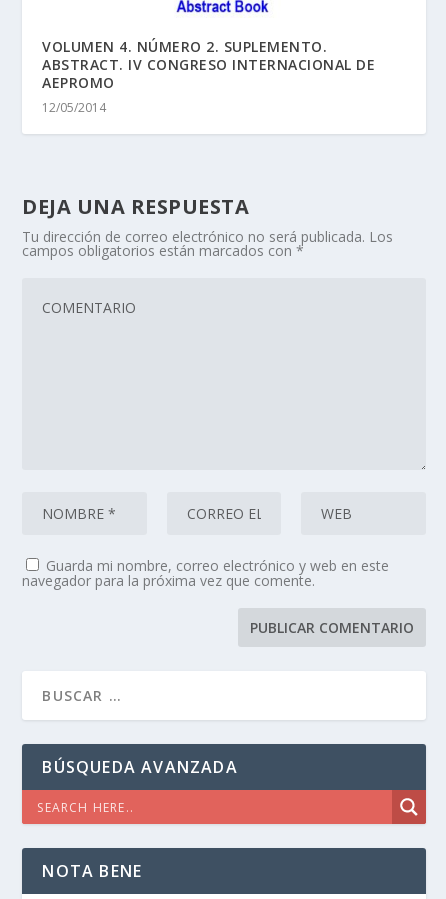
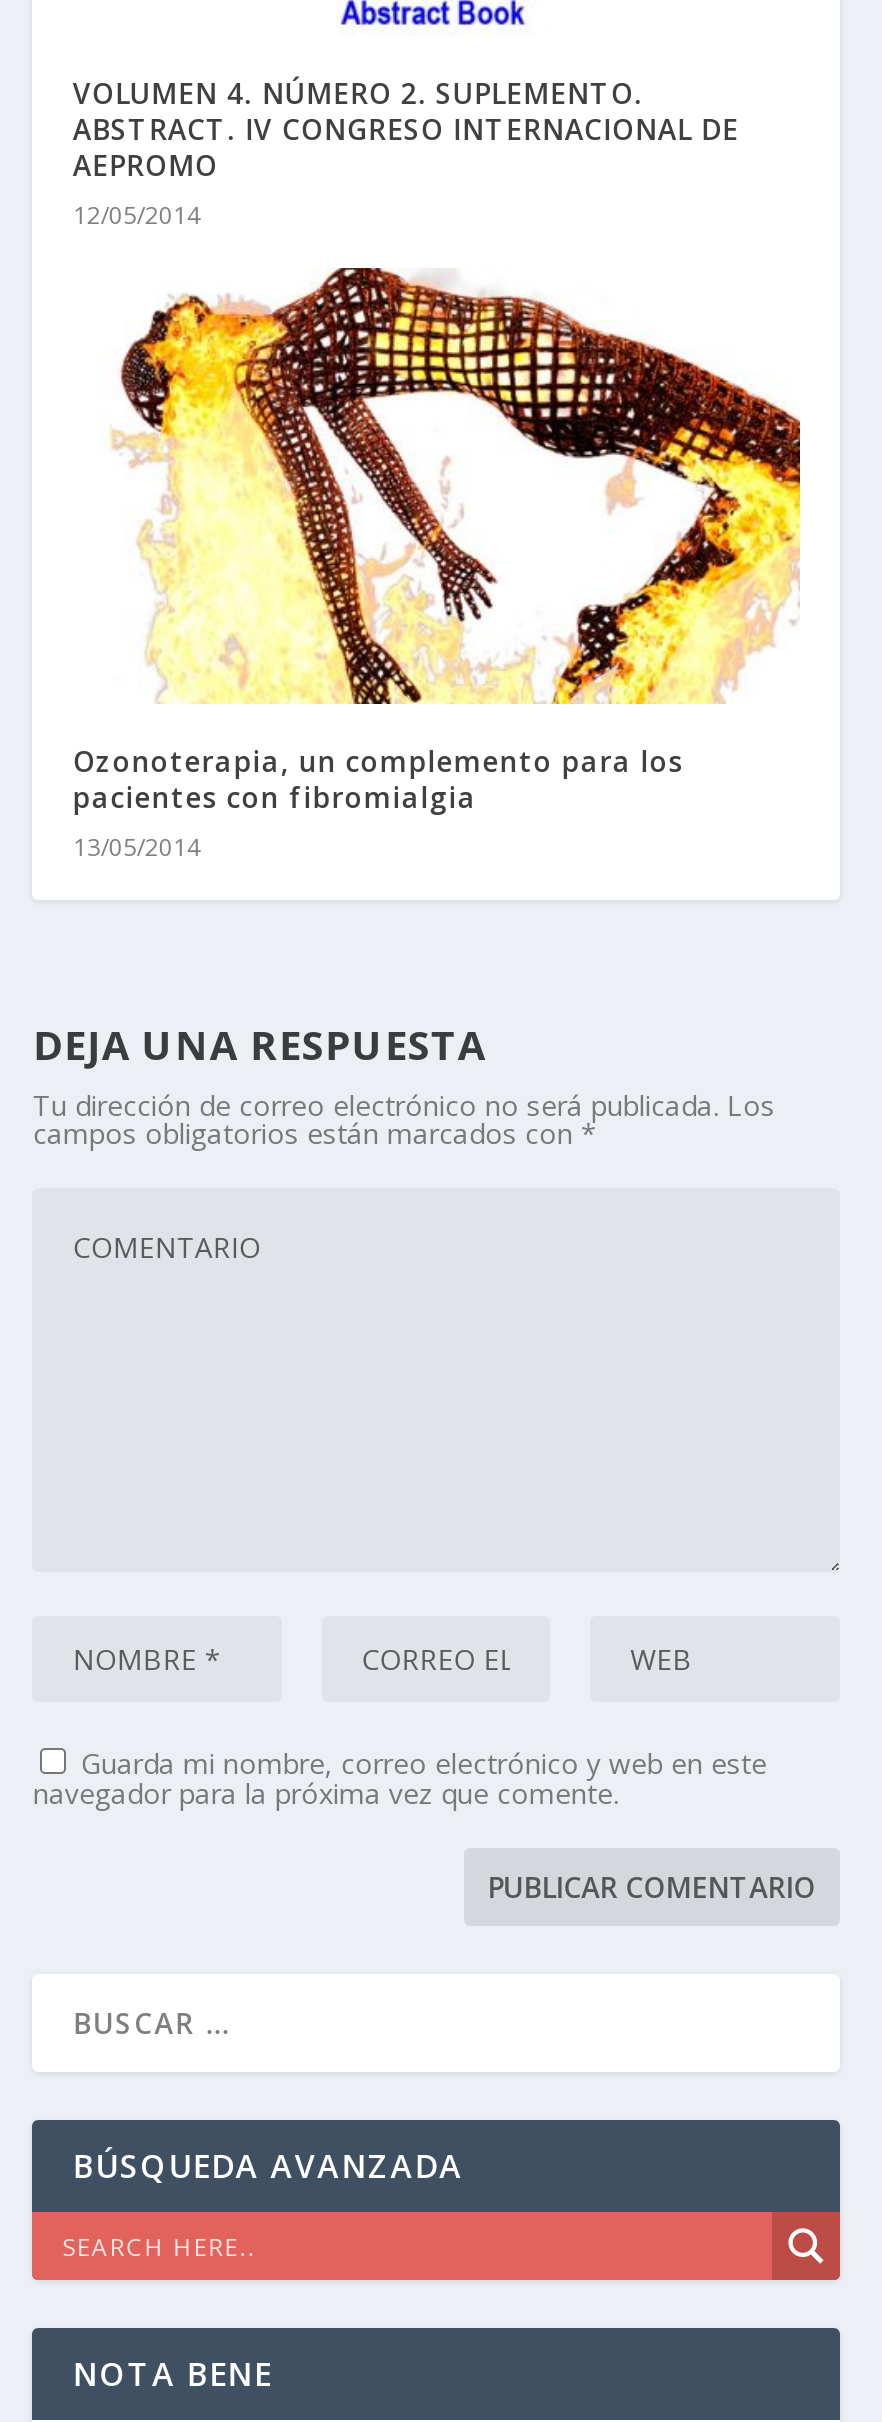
none -> [73,266,802,864] [image] | Ozonoterapia, un complemento para los | pacientes con fibromialgia | 13/05/2014

